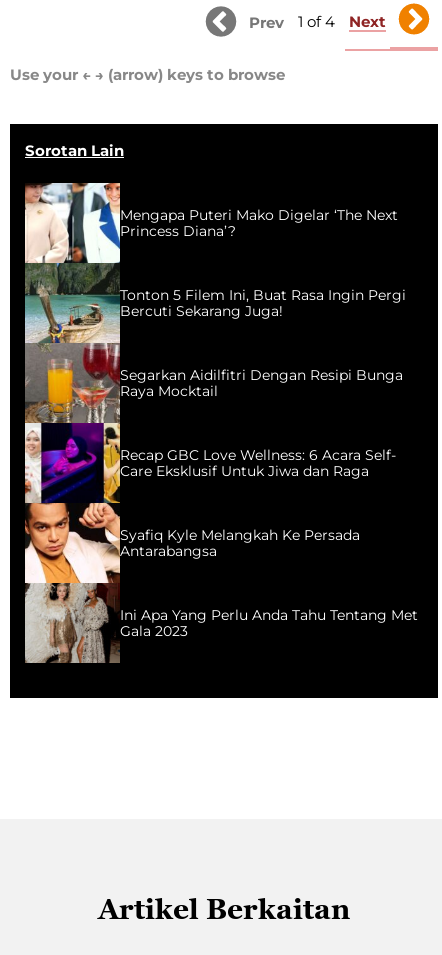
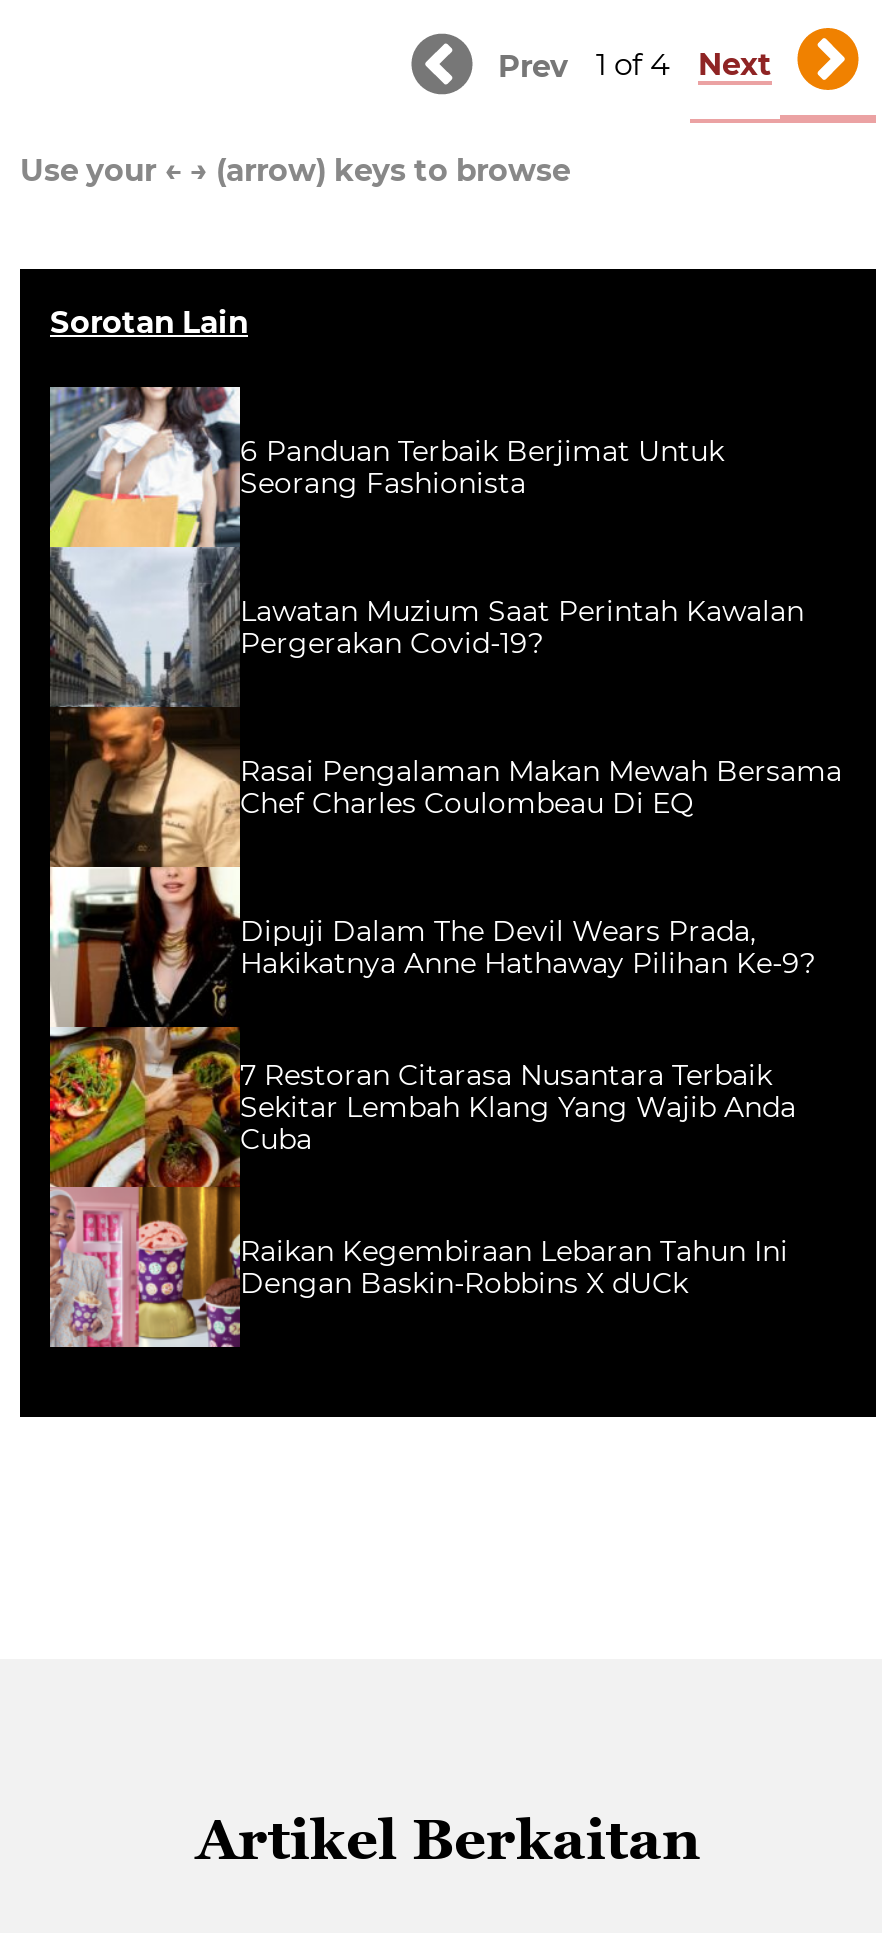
[24,182,398,664] [image] | Mengapa Puteri Mako Digelar ‘The Next | Princess Diana’? -> [48,385,724,1349] [image] | 6 Panduan Terbaik Berjimat Untuk | Seorang Fashionista
[120,285,406,319] Tonton 5 Filem Ini, Buat Rasa Ingin Pergi | Bercuti Sekarang Juga! -> [240,592,804,660] Lawatan Muzium Saat Perintah Kawalan | Pergerakan Covid-19?
[120,365,403,399] Segarkan Aidilfitri Dengan Resipi Bunga | Raya Mocktail -> [240,752,842,820] Rasai Pengalaman Makan Mewah Bersama | Chef Charles Coulombeau Di EQ
[120,445,396,479] Recap GBC Love Wellness: 6 Acara Self- | Care Eksklusif Untuk Jiwa dan Raga -> [240,912,816,980] Dipuji Dalam The Devil Wears Prada, | Hakikatnya Anne Hathaway Pilihan Ke-9?
[120,525,360,559] Syafiq Kyle Melangkah Ke Persada | Antarabangsa -> [240,1056,796,1156] 7 Restoran Citarasa Nusantara Terbaik | Sekitar Lembah Klang Yang Wajib Anda | Cuba
[120,605,418,639] Ini Apa Yang Perlu Anda Tahu Tentang Met | Gala 2023 -> [240,1232,788,1300] Raikan Kegembiraan Lebaran Tahun Ini | Dengan Baskin-Robbins X dUCk

